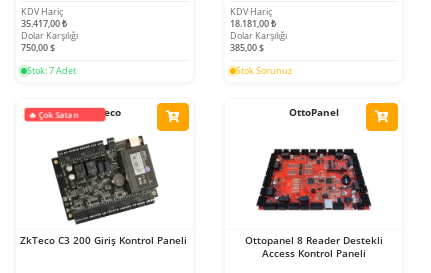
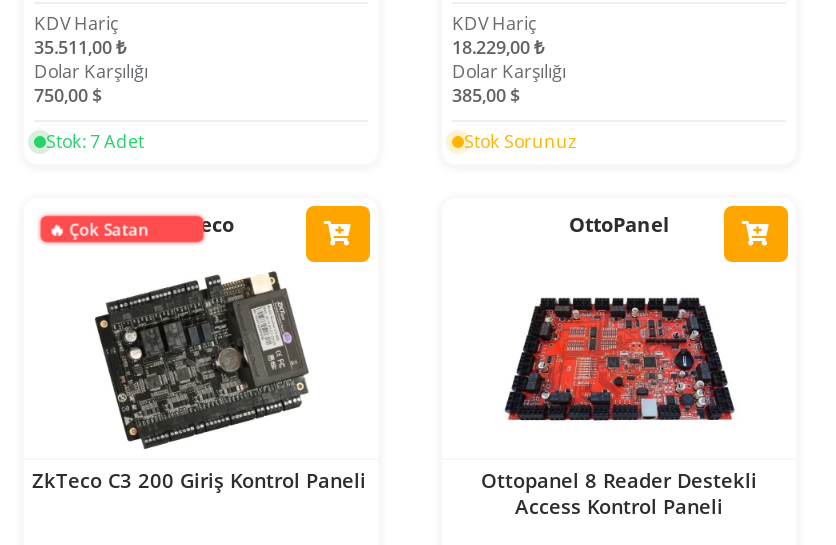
[21,17,67,30] 35.417,00 ₺ -> [34,34,126,60] 35.511,00 ₺
[230,17,276,30] 18.181,00 ₺ -> [452,34,544,60] 18.229,00 ₺

